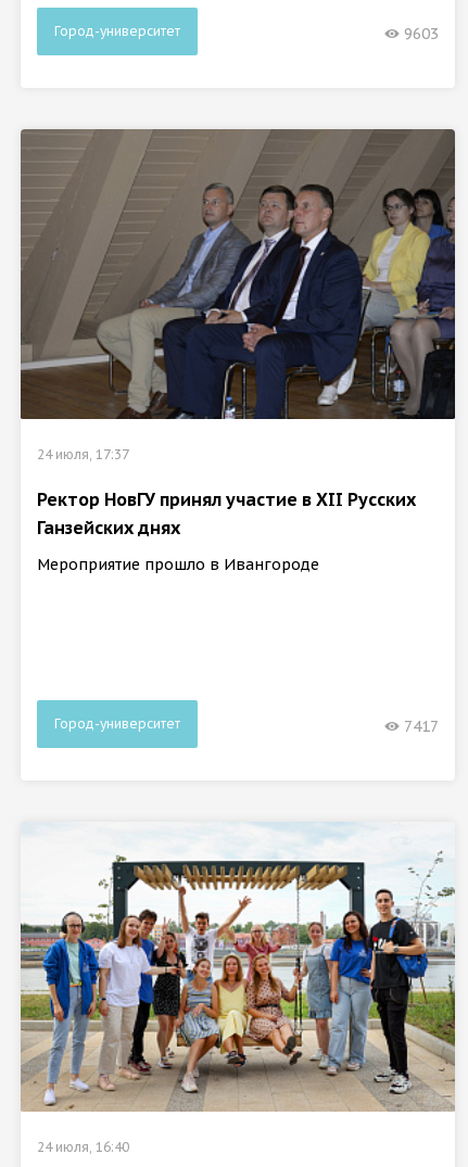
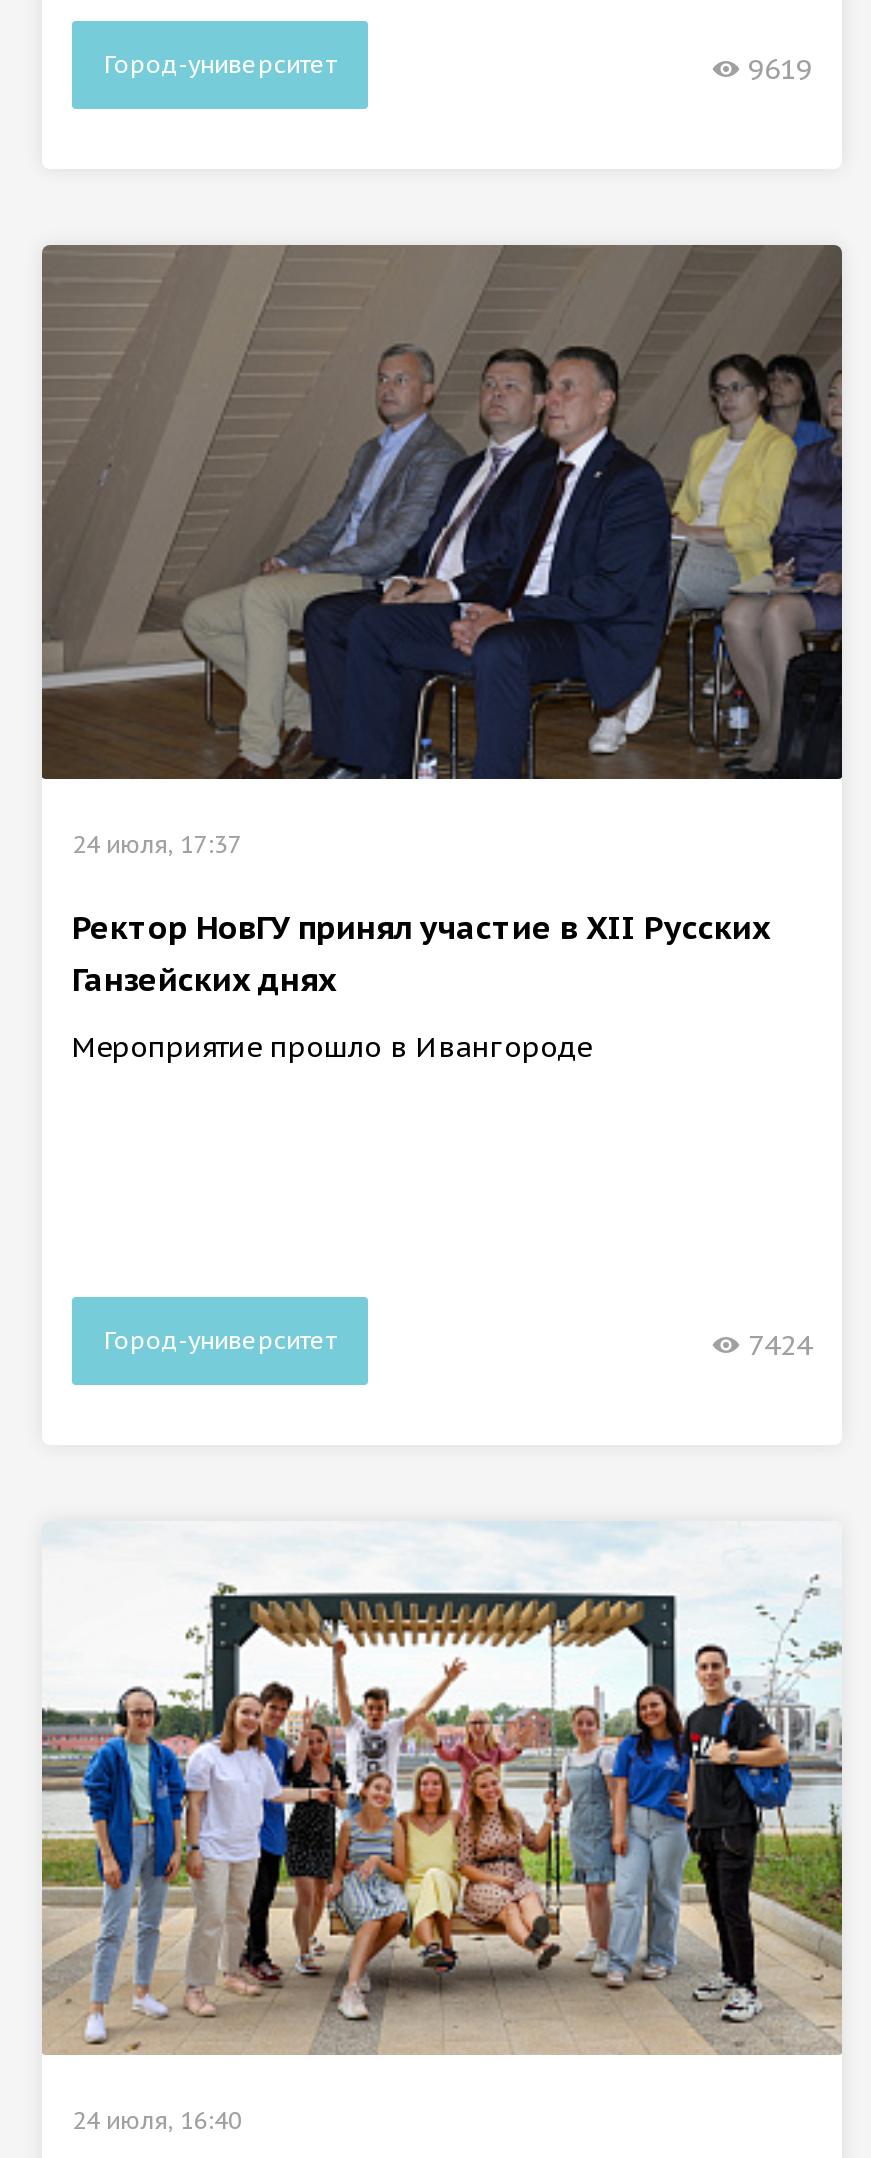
[404,24,439,44] 9603 -> [748,51,812,87] 9619
[404,717,439,736] 7417 -> [748,1327,812,1363] 7424

